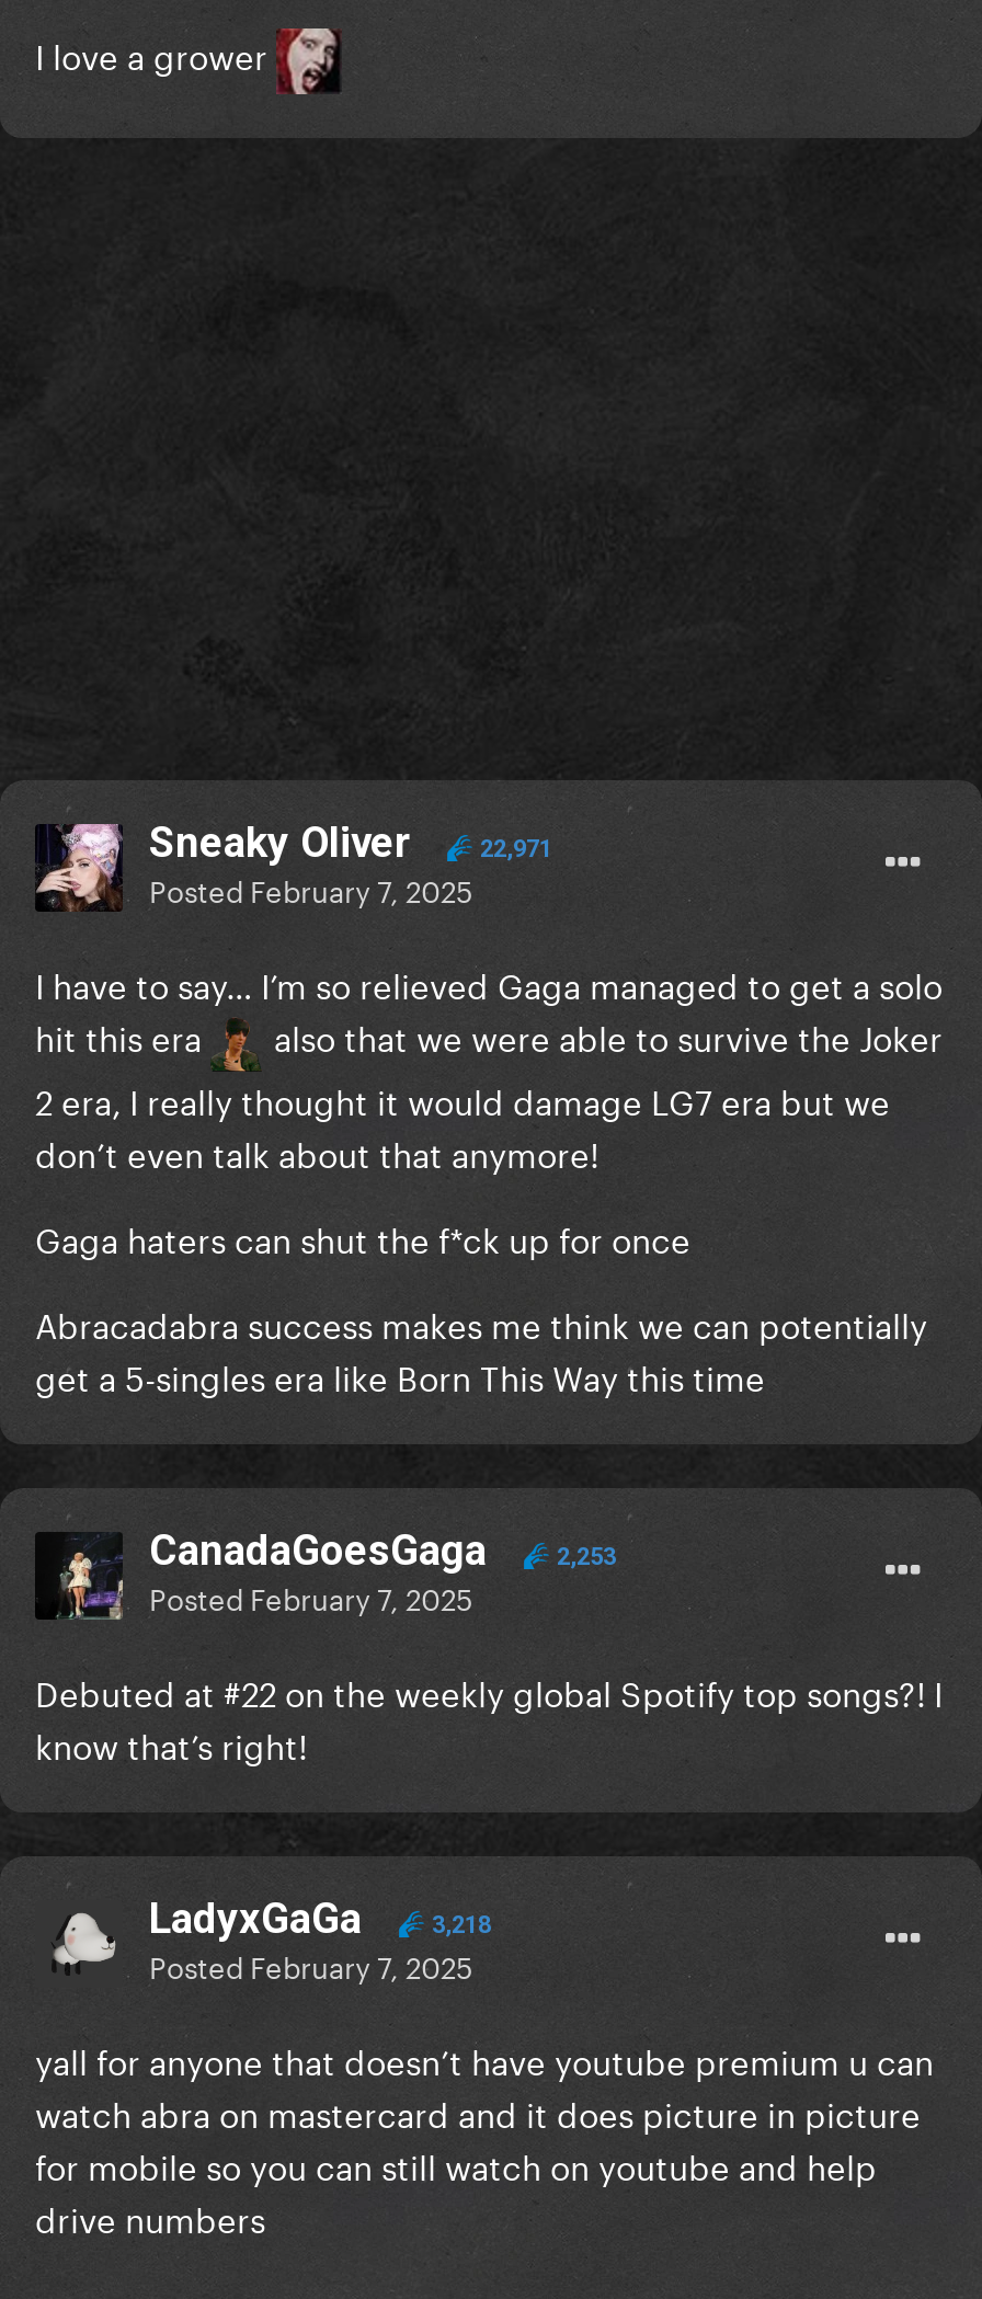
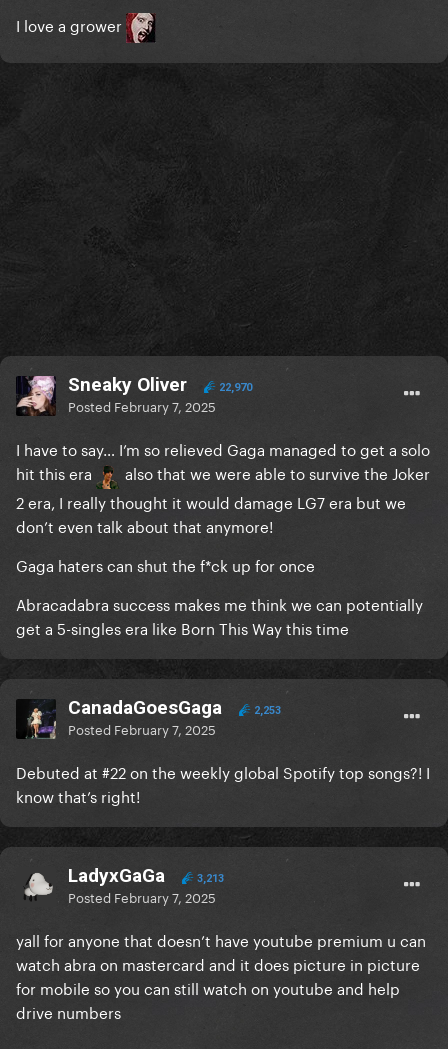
[473,836,552,864] 22,971 -> [216,381,252,394] 22,970
[425,1912,491,1940] 3,218 -> [194,872,224,885] 3,213

